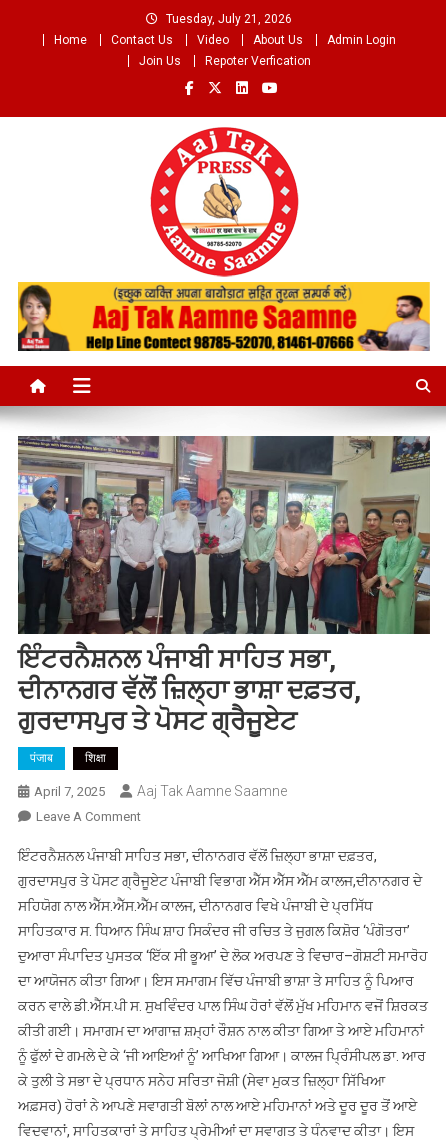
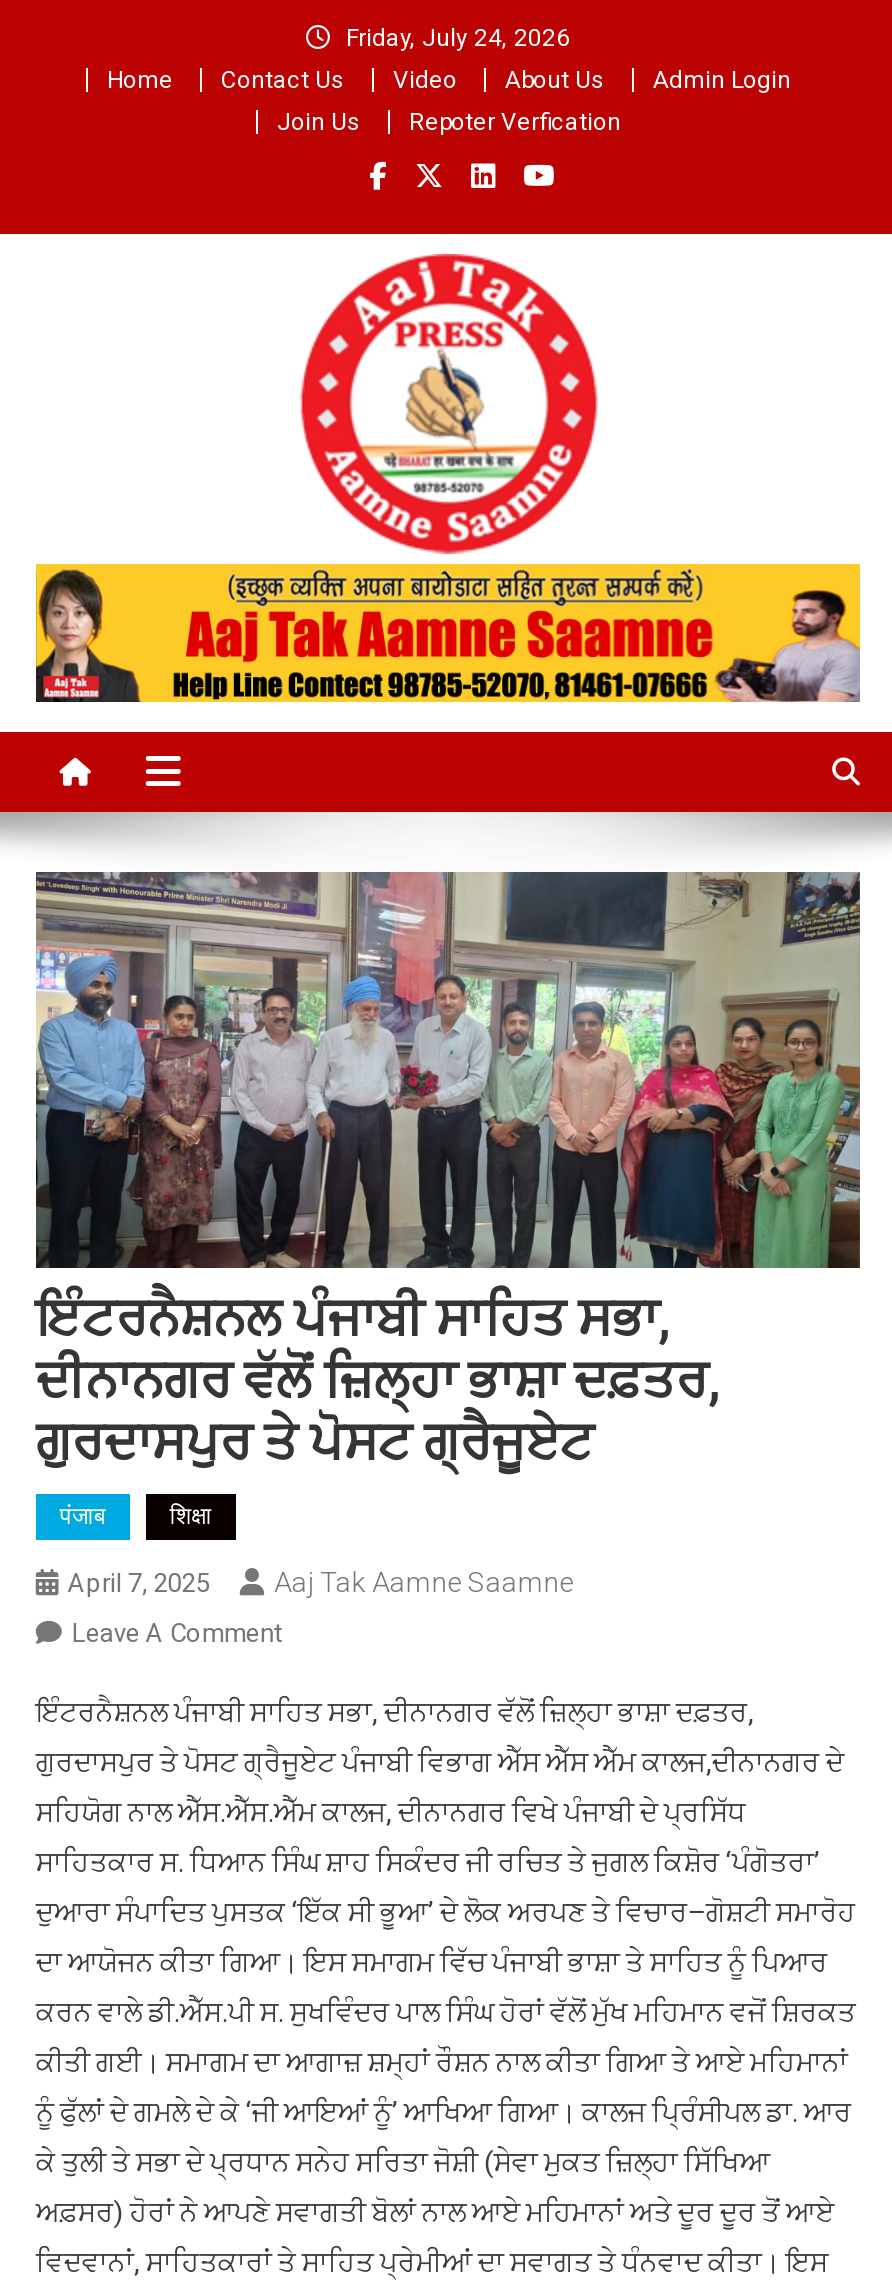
[166,12,292,26] Tuesday, July 21, 2026 -> [346,24,570,52] Friday, July 24, 2026

